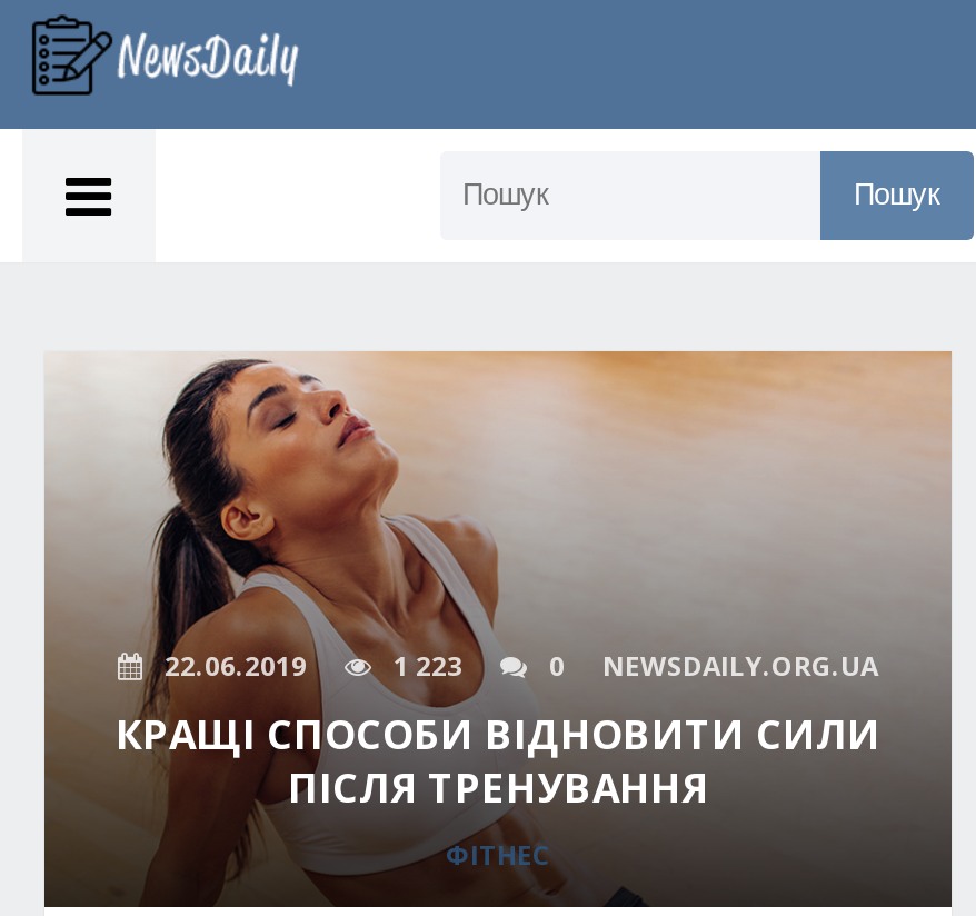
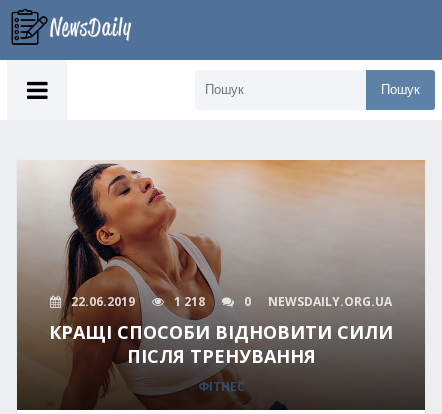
[394,647,462,685] 1 223 -> [174,293,205,310] 1 218

